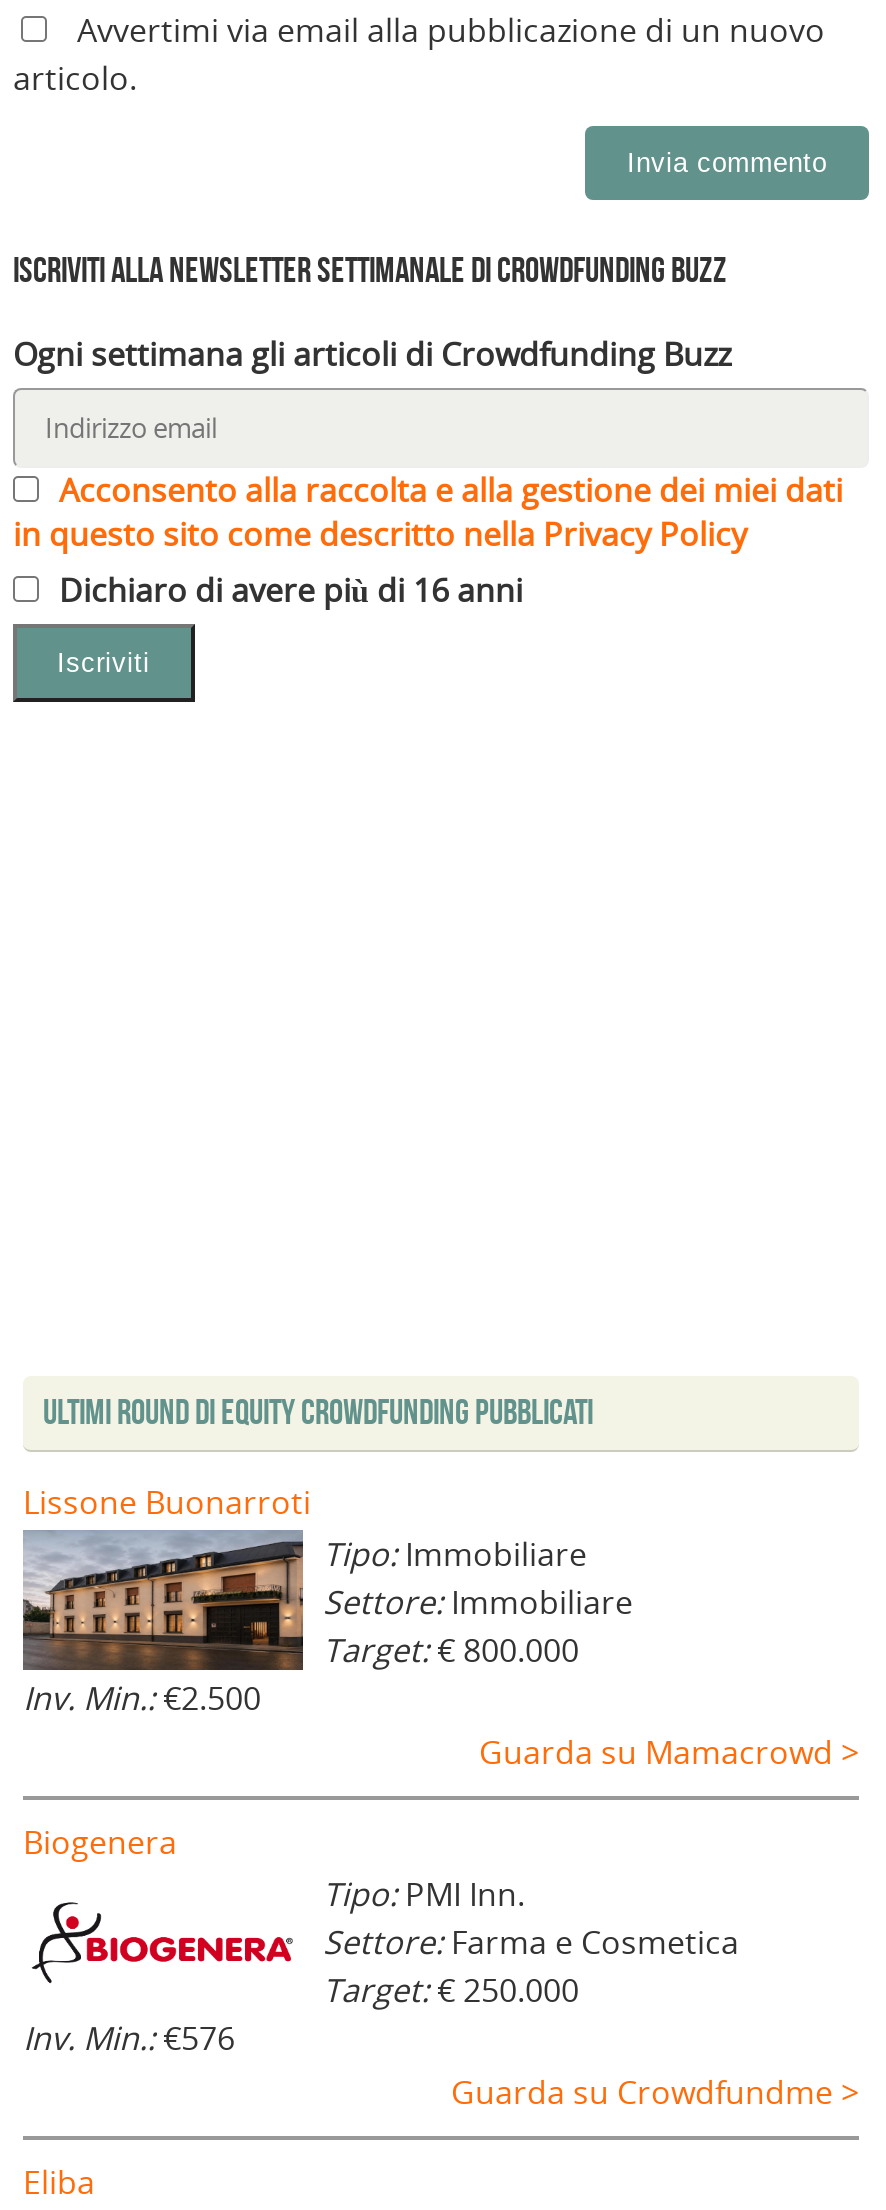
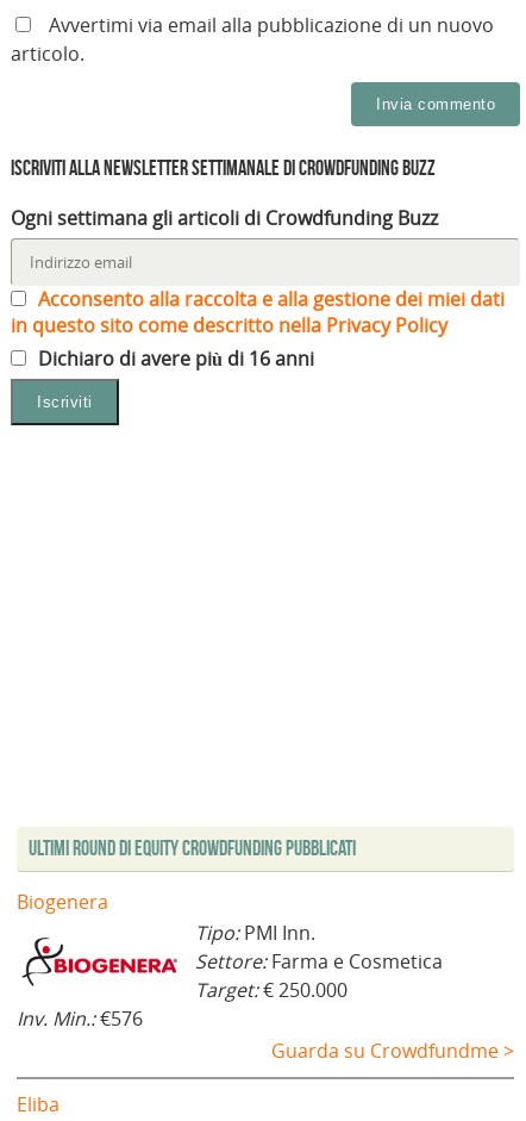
[21,1481,859,1775] [image] | Lissone Buonarroti | Tipo: Immobiliare | Settore: Immobiliare | Target:€ 800.000 | Inv. Min.:€2.500 | Guarda su Mamacrowd > -> none

